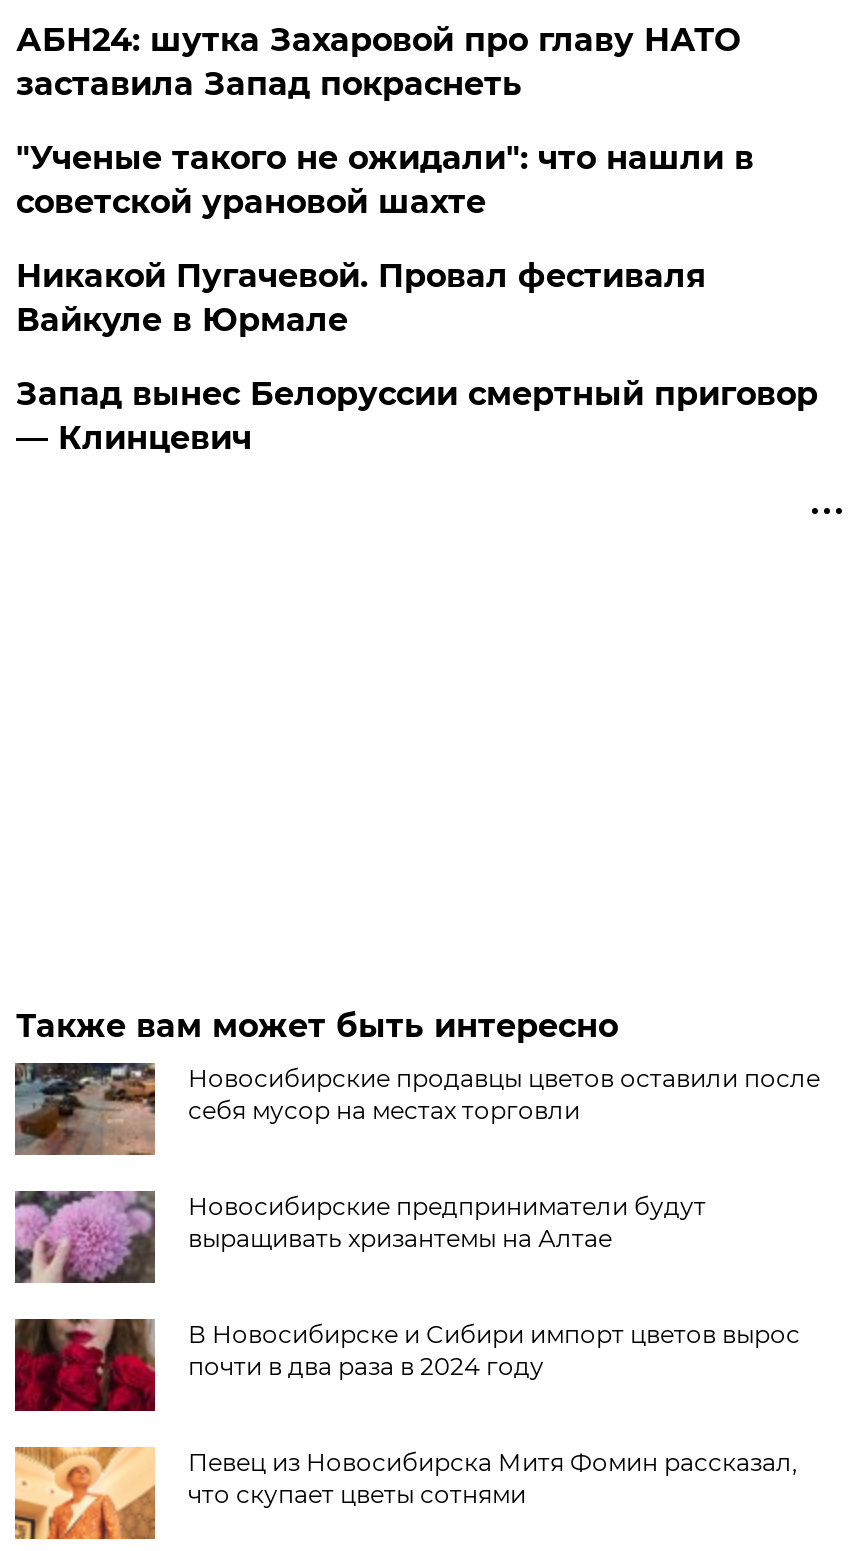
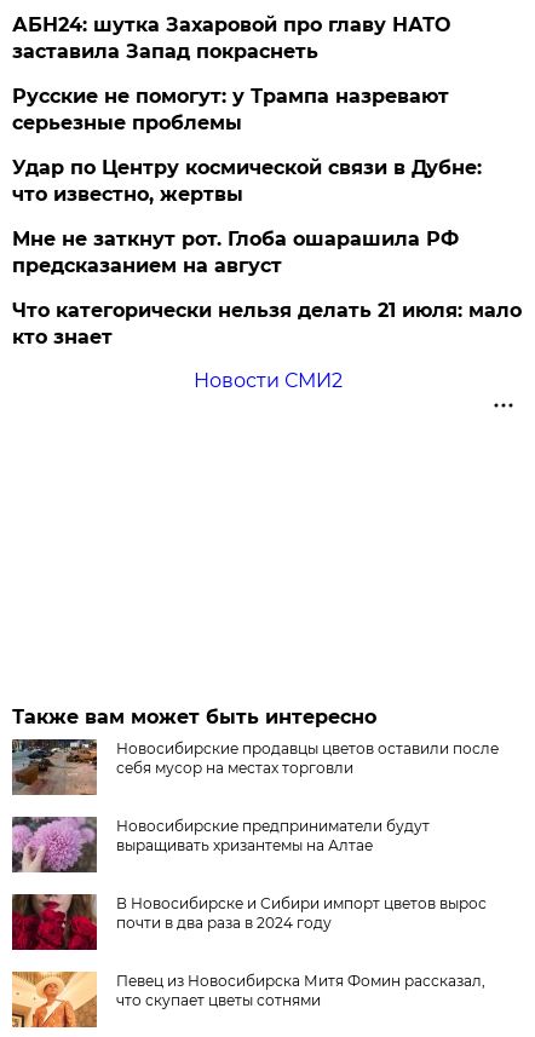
[16,139,818,457] "Ученые такого не ожидали": что нашли в | советской урановой шахте | Никакой Пугачевой. Провал фестиваля | Вайкуле в Юрмале | Запад вынес Белоруссии смертный приговор | — Клинцевич -> [13,85,522,392] Русские не помогут: у Трампа назревают | серьезные проблемы | Удар по Центру космической связи в Дубне: | что известно, жертвы | Мне не заткнут рот. Глоба ошарашила РФ | предсказанием на август | Что категорически нельзя делать 21 июля: мало | кто знает | Новости СМИ2

